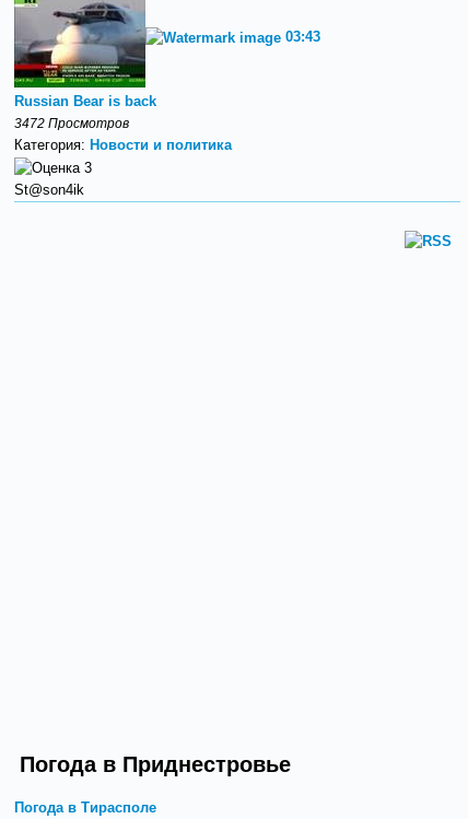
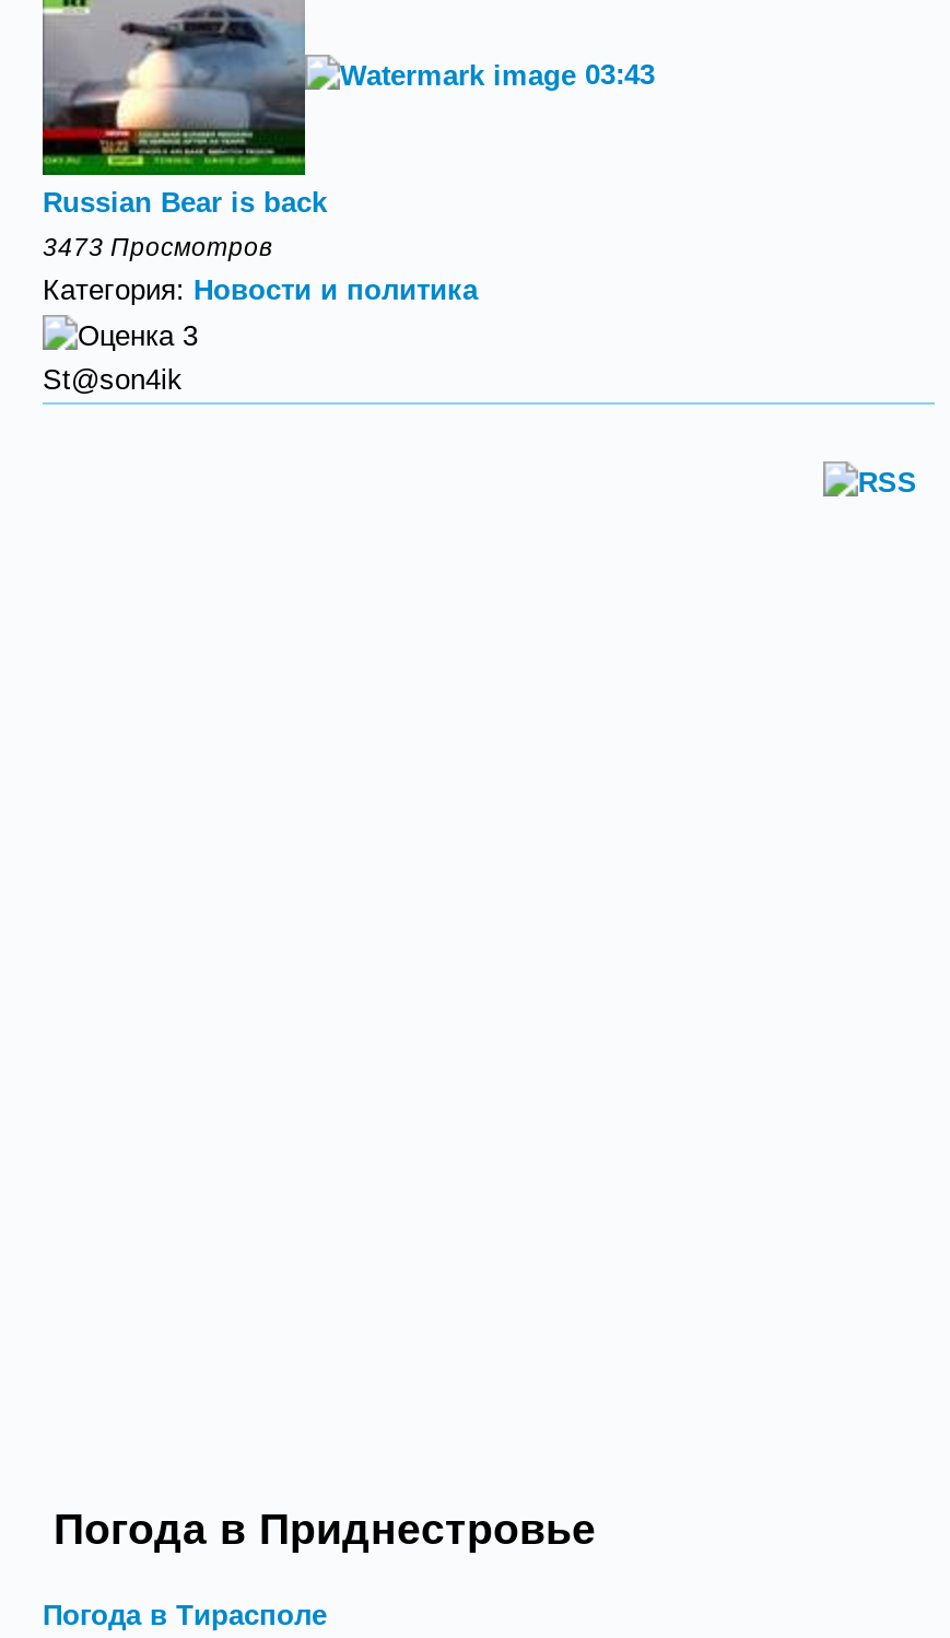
[14,116,129,130] 3472 Просмотров -> [43,232,272,260] 3473 Просмотров

